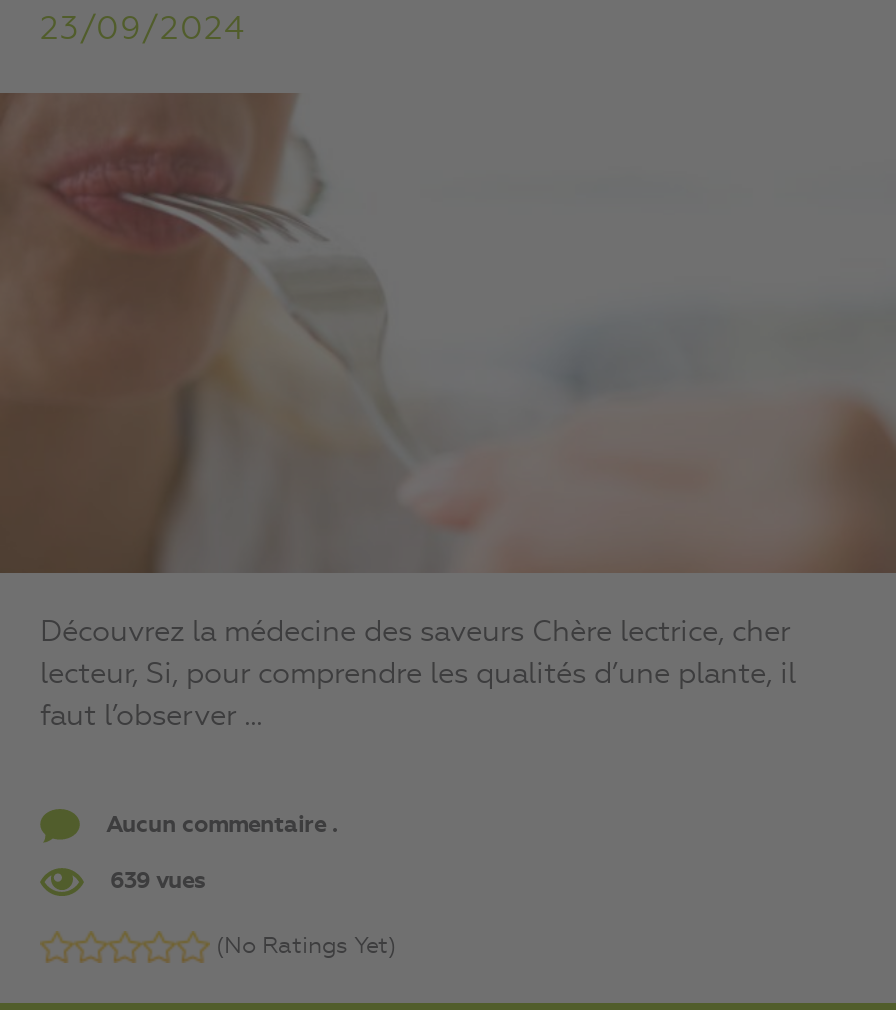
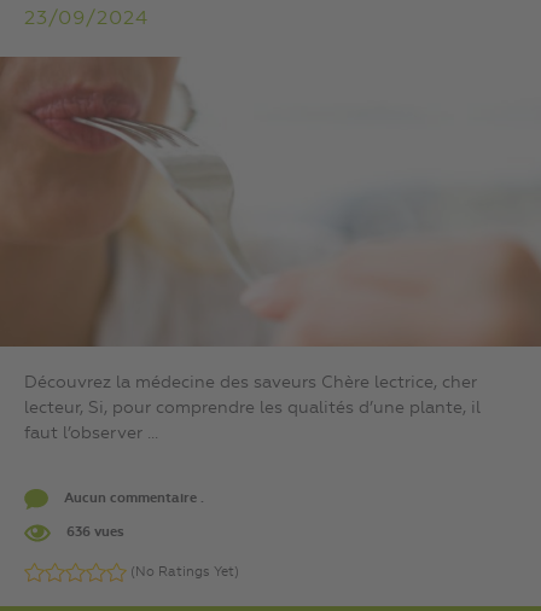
[104,869,206,893] 639 vues -> [63,526,124,540] 636 vues

